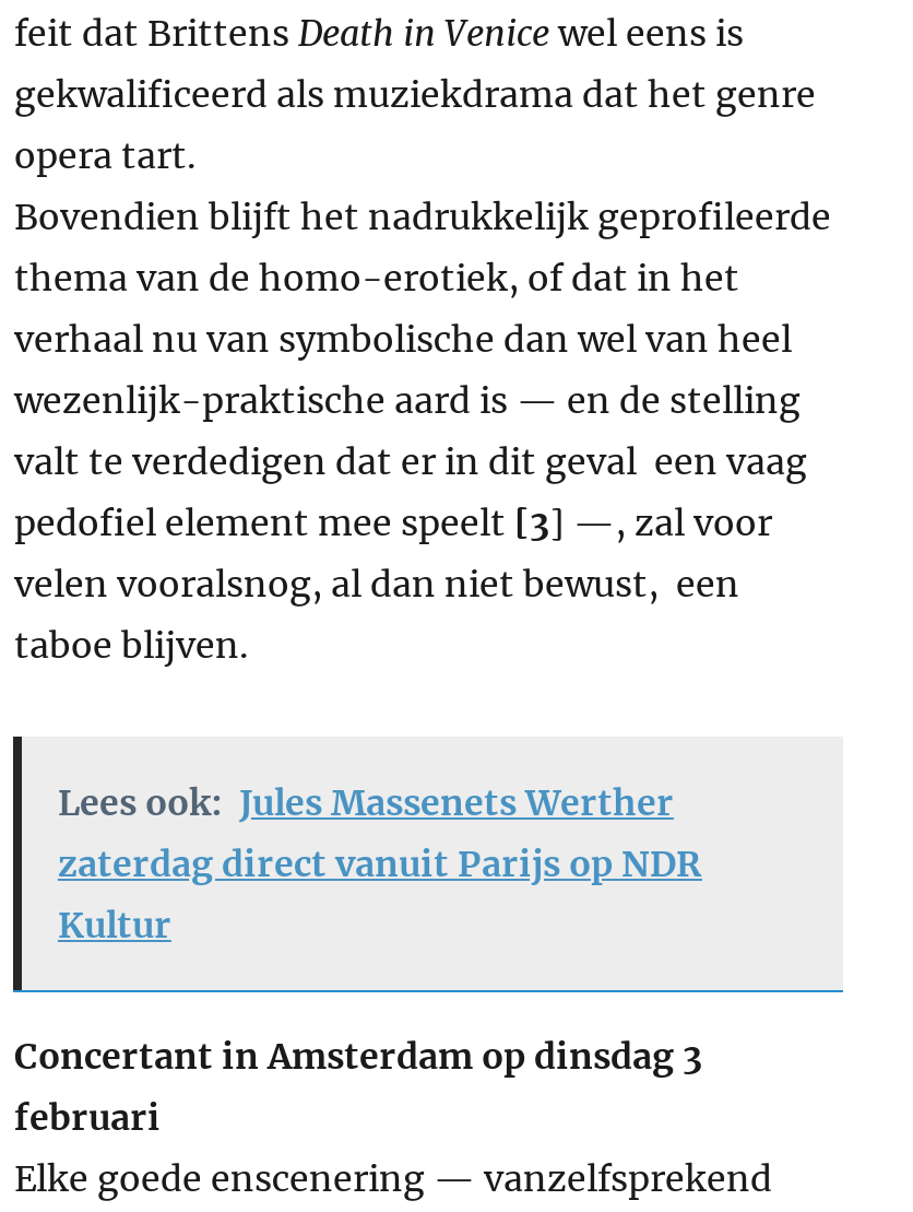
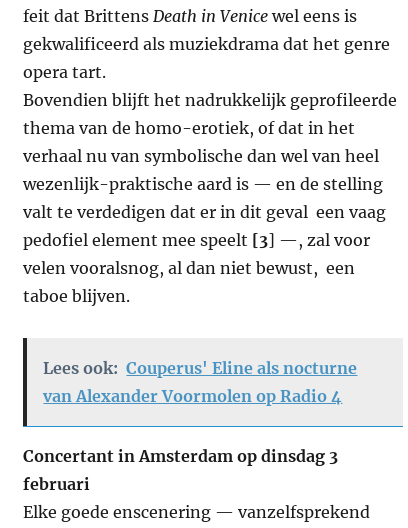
[58,780,702,946] Lees ook: Jules Massenets Werther | zaterdag direct vanuit Parijs op NDR | Kultur -> [43,358,357,406] Lees ook: Couperus' Eline als nocturne | van Alexander Voormolen op Radio 4

